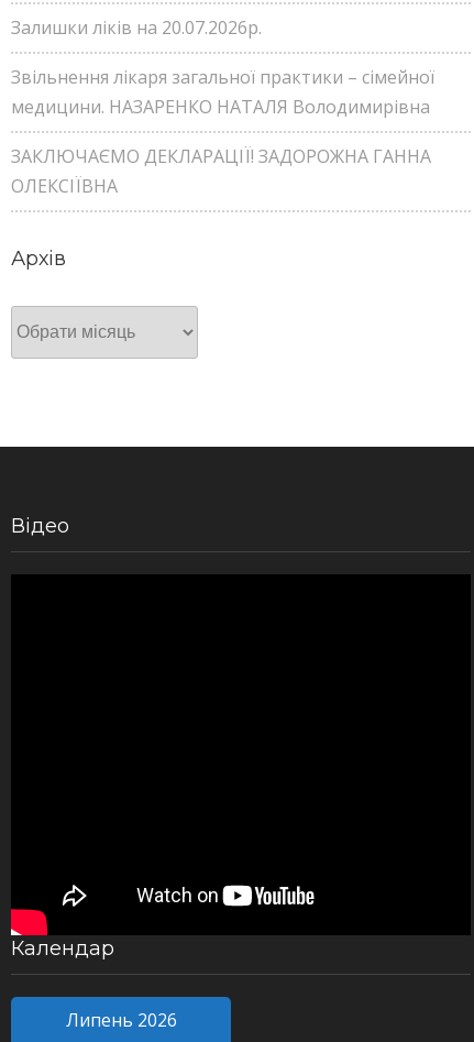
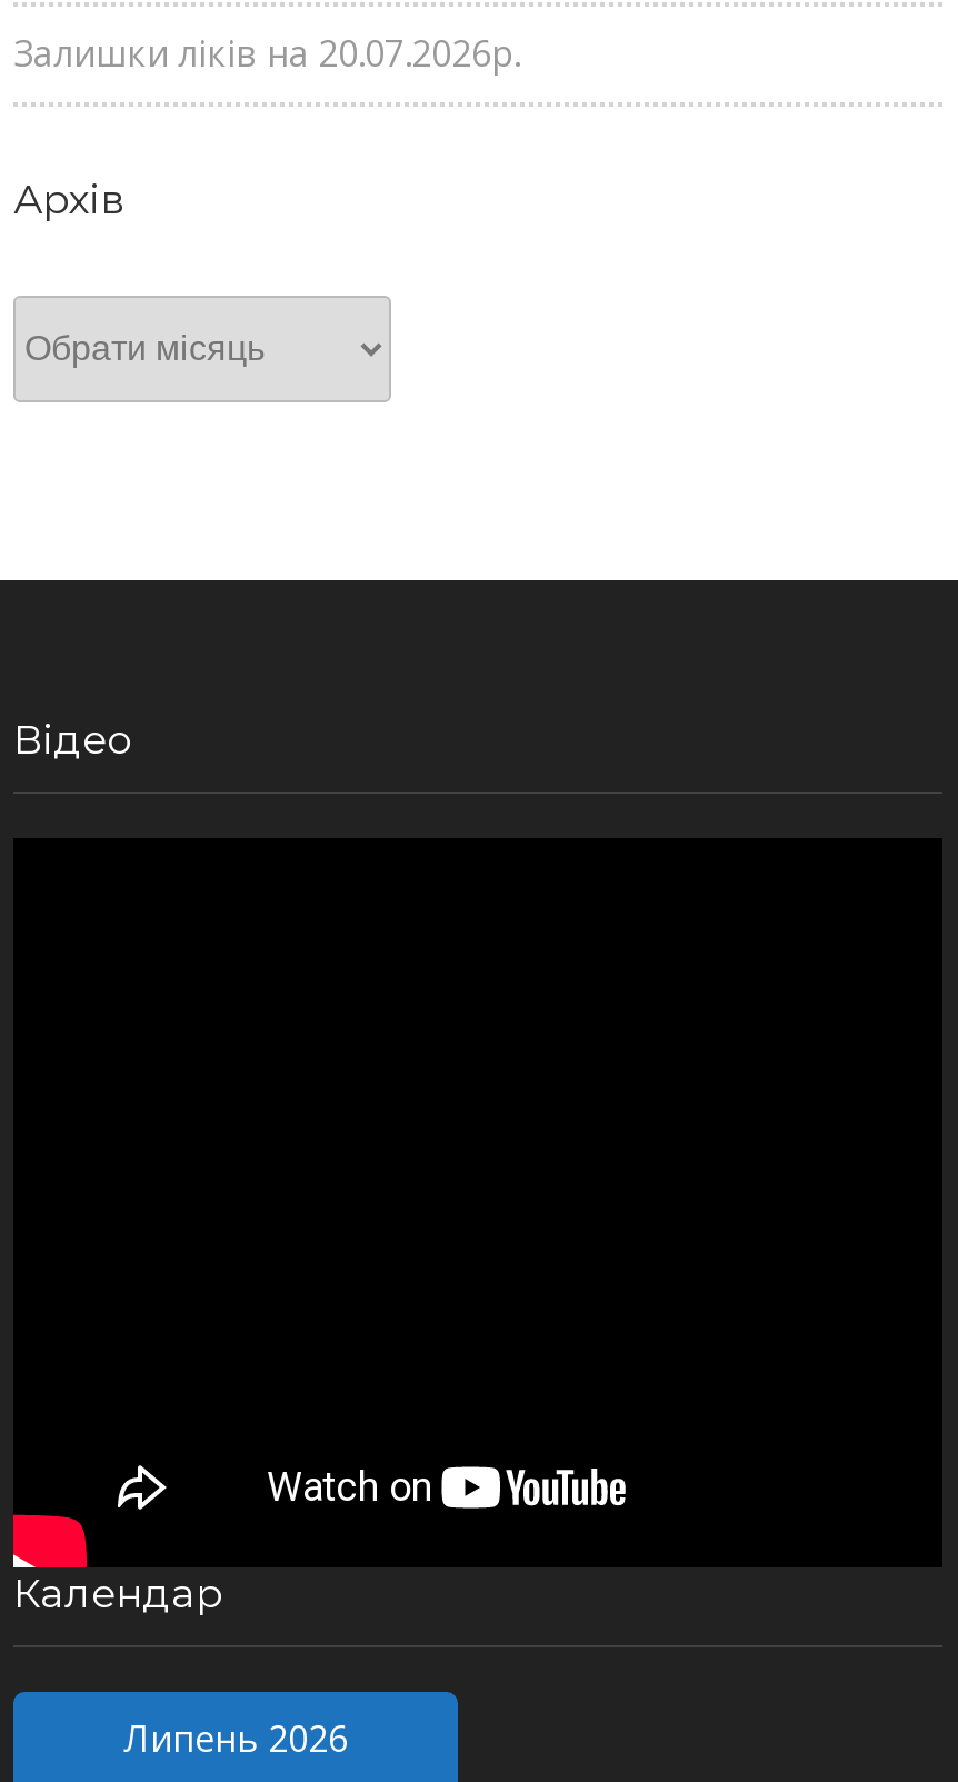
[11,65,434,198] Звільнення лікаря загальної практики – сімейної | медицини. НАЗАРЕНКО НАТАЛЯ Володимирівна | ЗАКЛЮЧАЄМО ДЕКЛАРАЦІЇ! ЗАДОРОЖНА ГАННА | ОЛЕКСІЇВНА -> none

